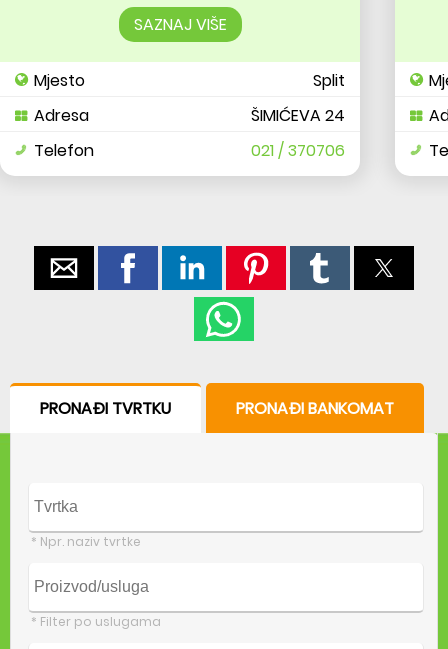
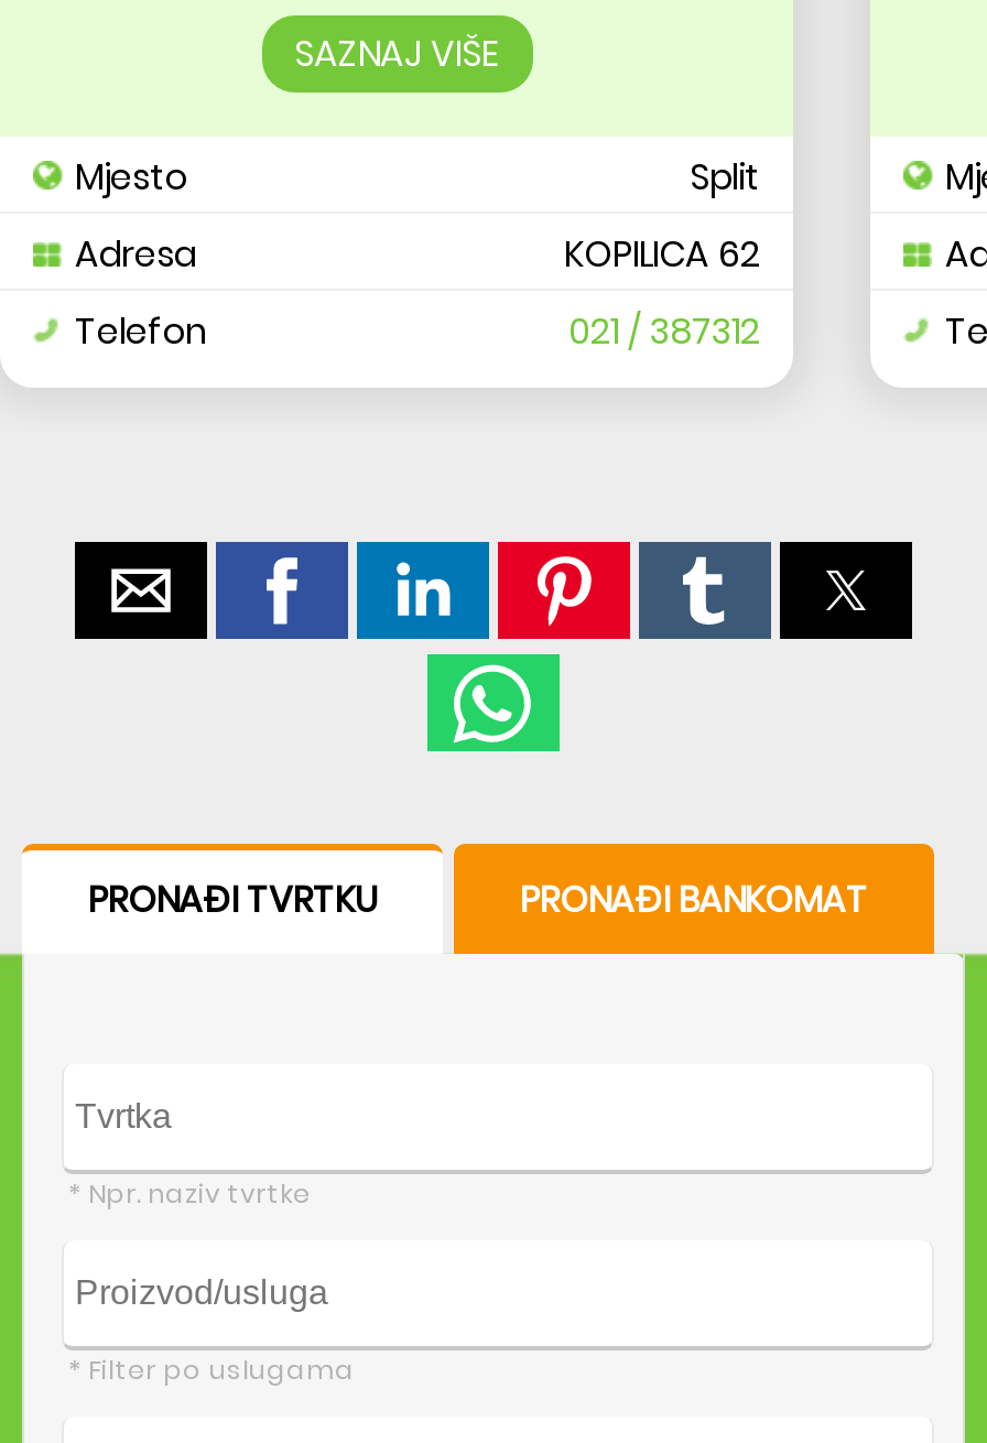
[251,104,345,127] ŠIMIĆEVA 24 -> [564,230,760,280] KOPILICA 62
[251,139,345,162] 021 / 370706 -> [568,307,760,357] 021 / 387312

